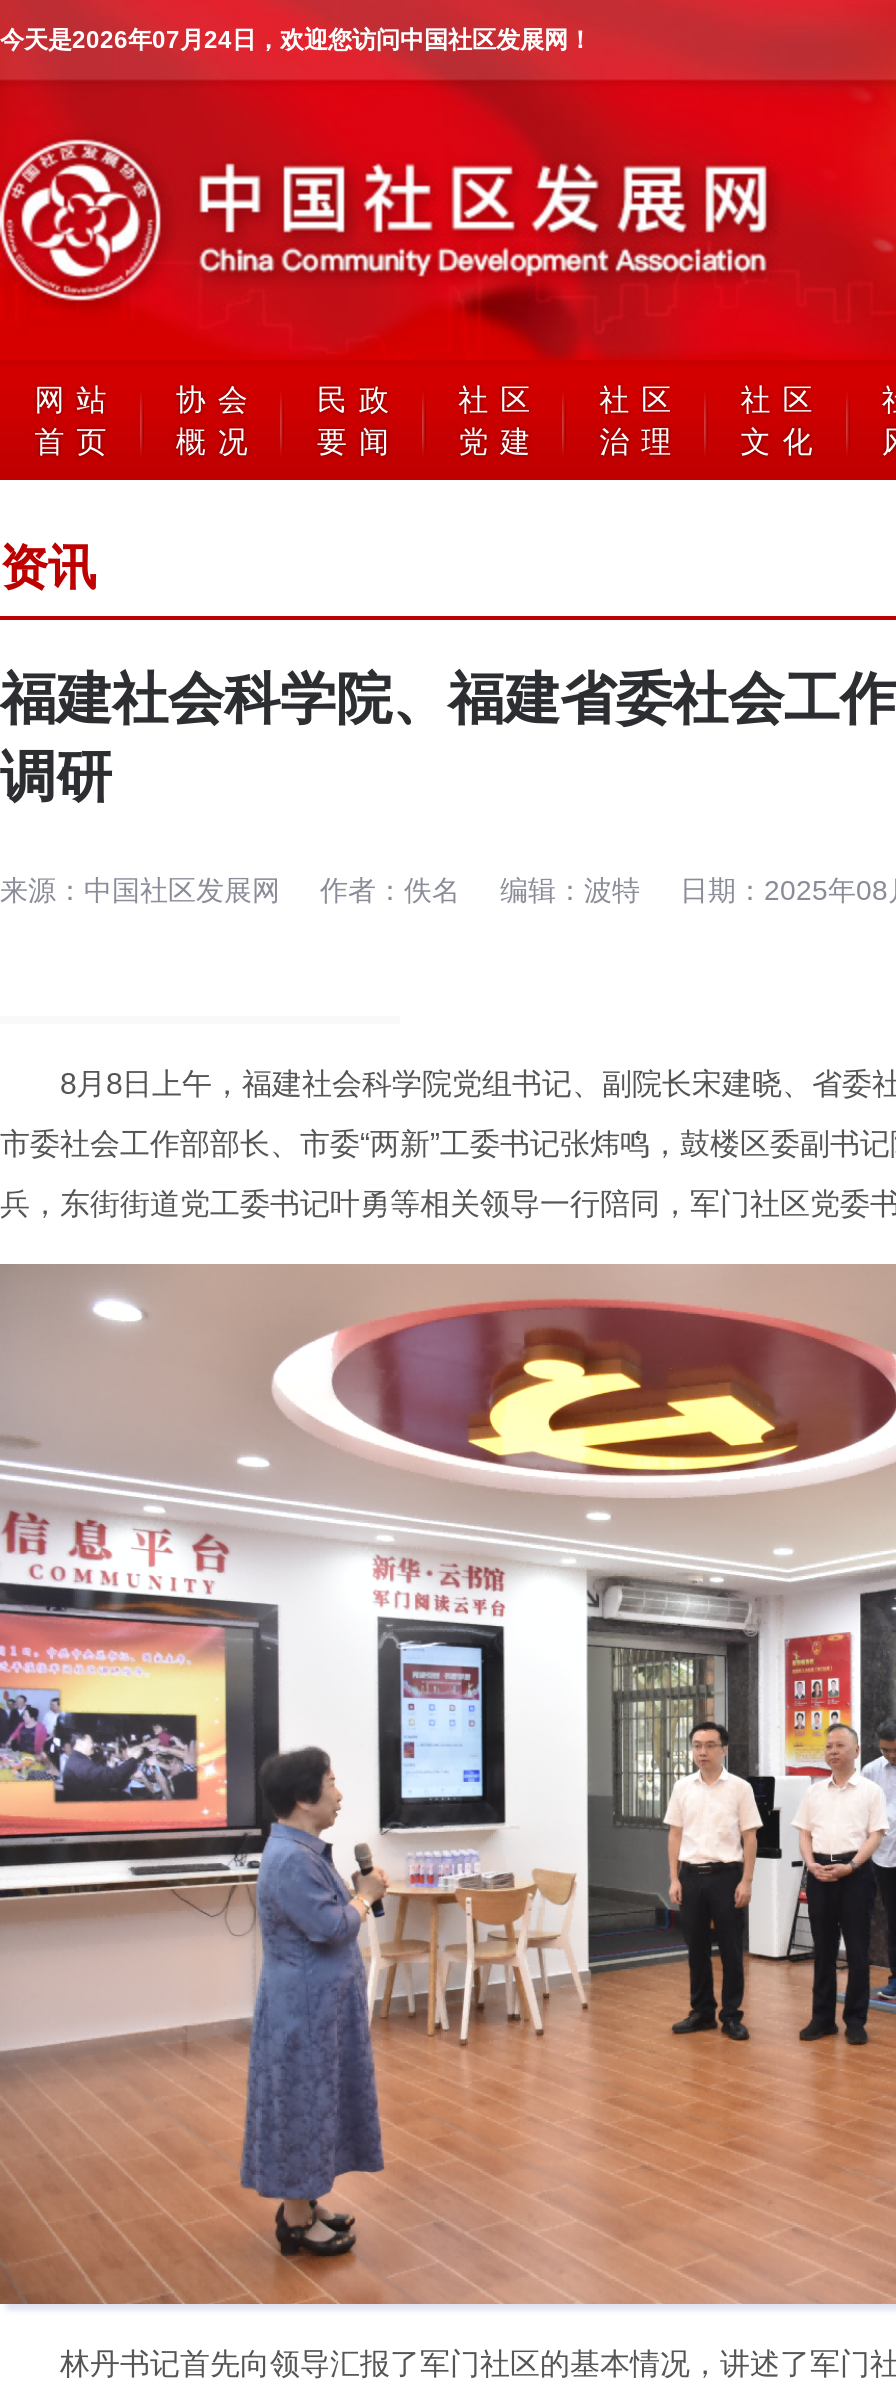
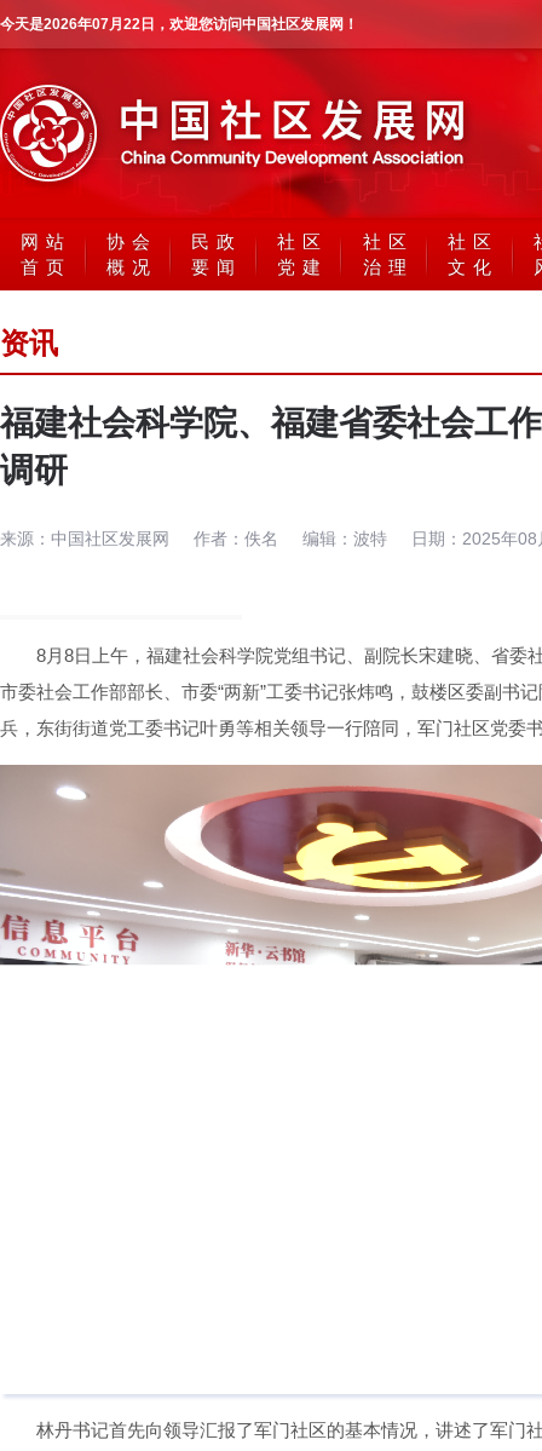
[0,26,592,54] 今天是2026年07月24日，欢迎您访问中国社区发展网！ -> [0,16,358,33] 今天是2026年07月22日，欢迎您访问中国社区发展网！
[6,1592,890,2306] [image] -> none

